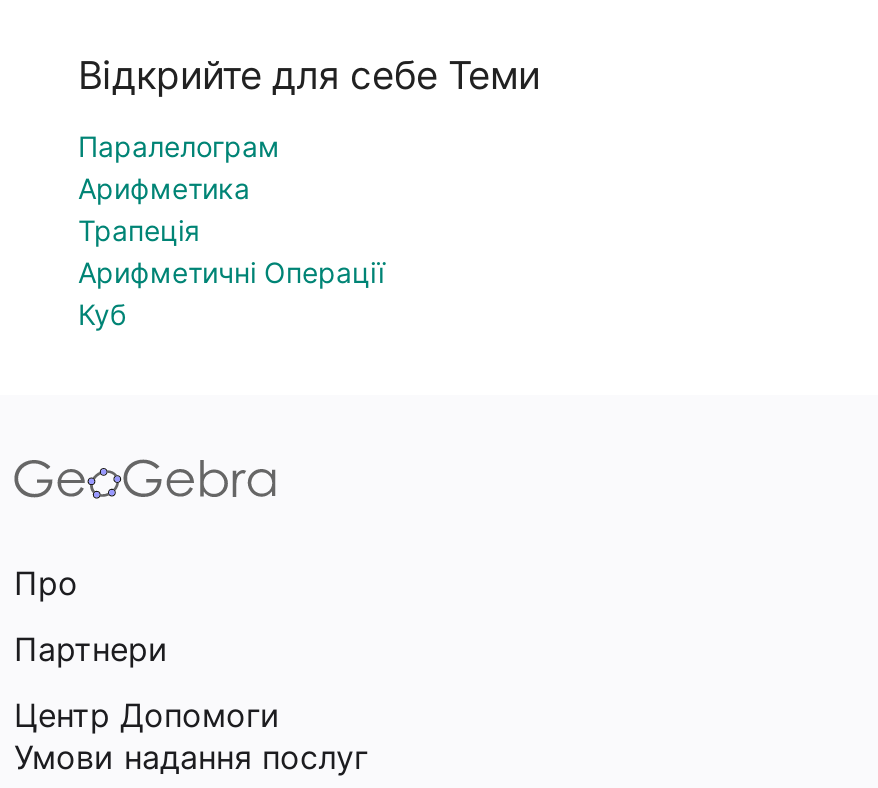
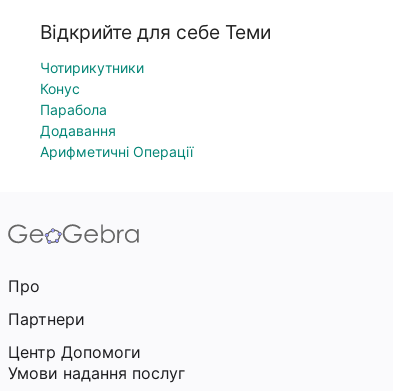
[78,129,280,247] Паралелограм | Арифметика | Трапеція -> [40,59,144,139] Чотирикутники | Конус | Парабола | Додавання
moved [78,255,384,289] -> [40,143,193,160]: Арифметичні Операції
[78,297,126,331] Куб -> none

